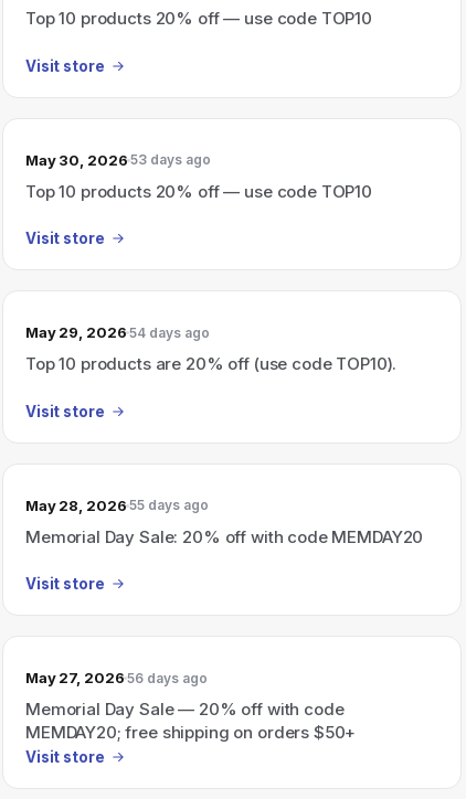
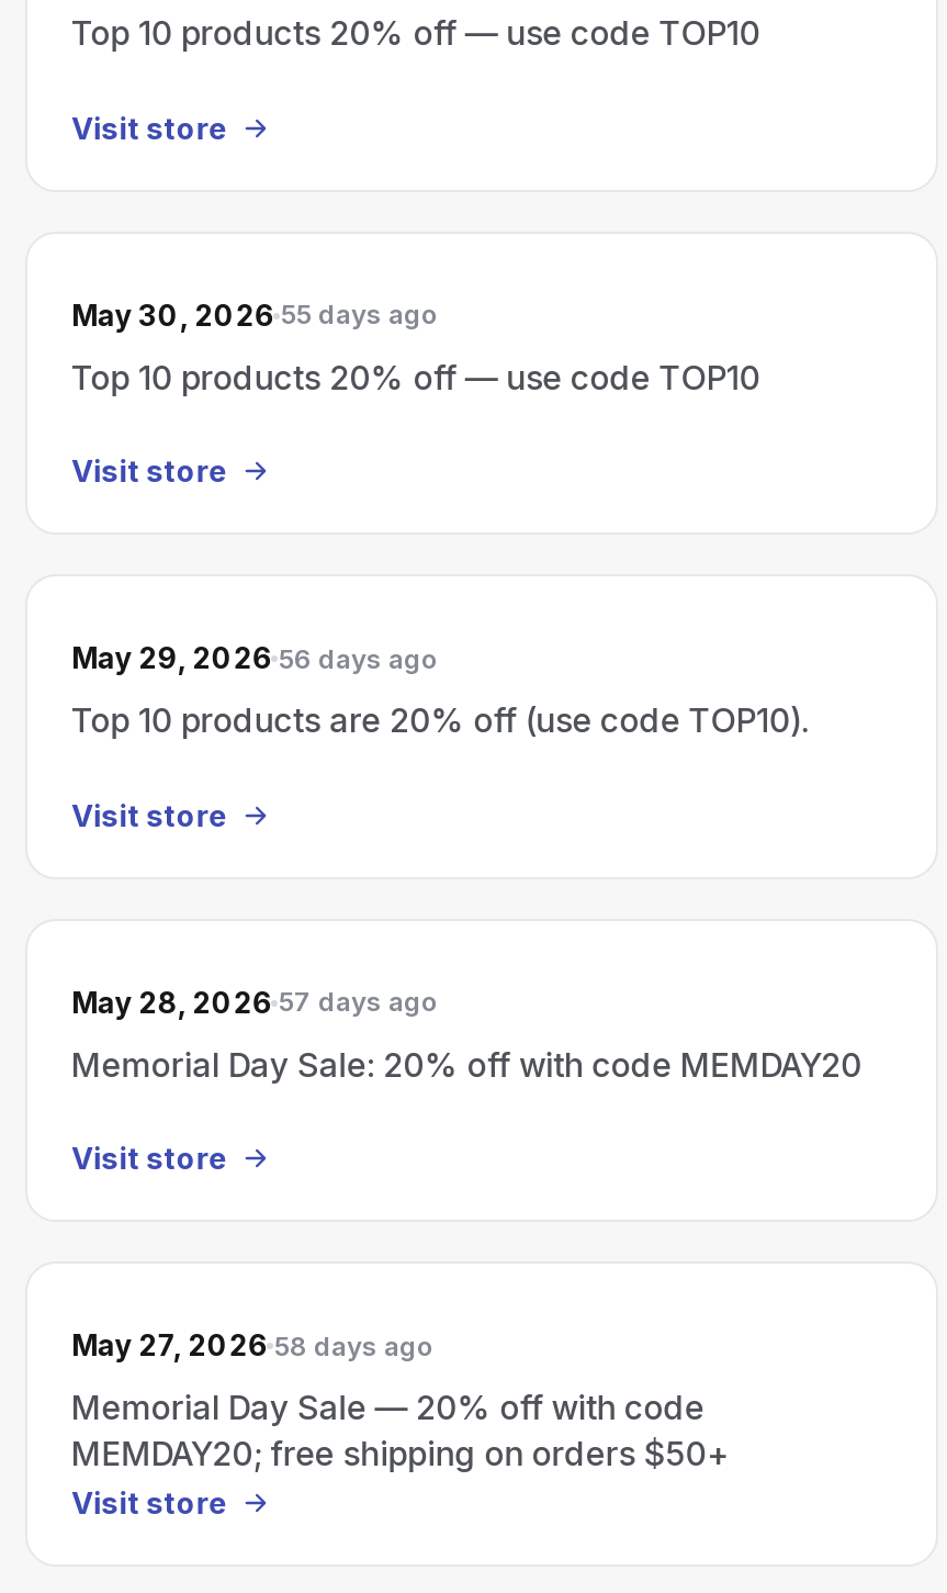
[25,151,211,168] May 30, 2026 53 days ago -> [71,296,439,332] May 30, 2026 55 days ago
[25,323,210,341] May 29, 2026 54 days ago -> [71,640,439,675] May 29, 2026 56 days ago
[25,496,209,514] May 28, 2026 55 days ago -> [71,984,439,1019] May 28, 2026 57 days ago
[25,669,208,686] May 27, 2026 56 days ago -> [71,1327,435,1362] May 27, 2026 58 days ago

